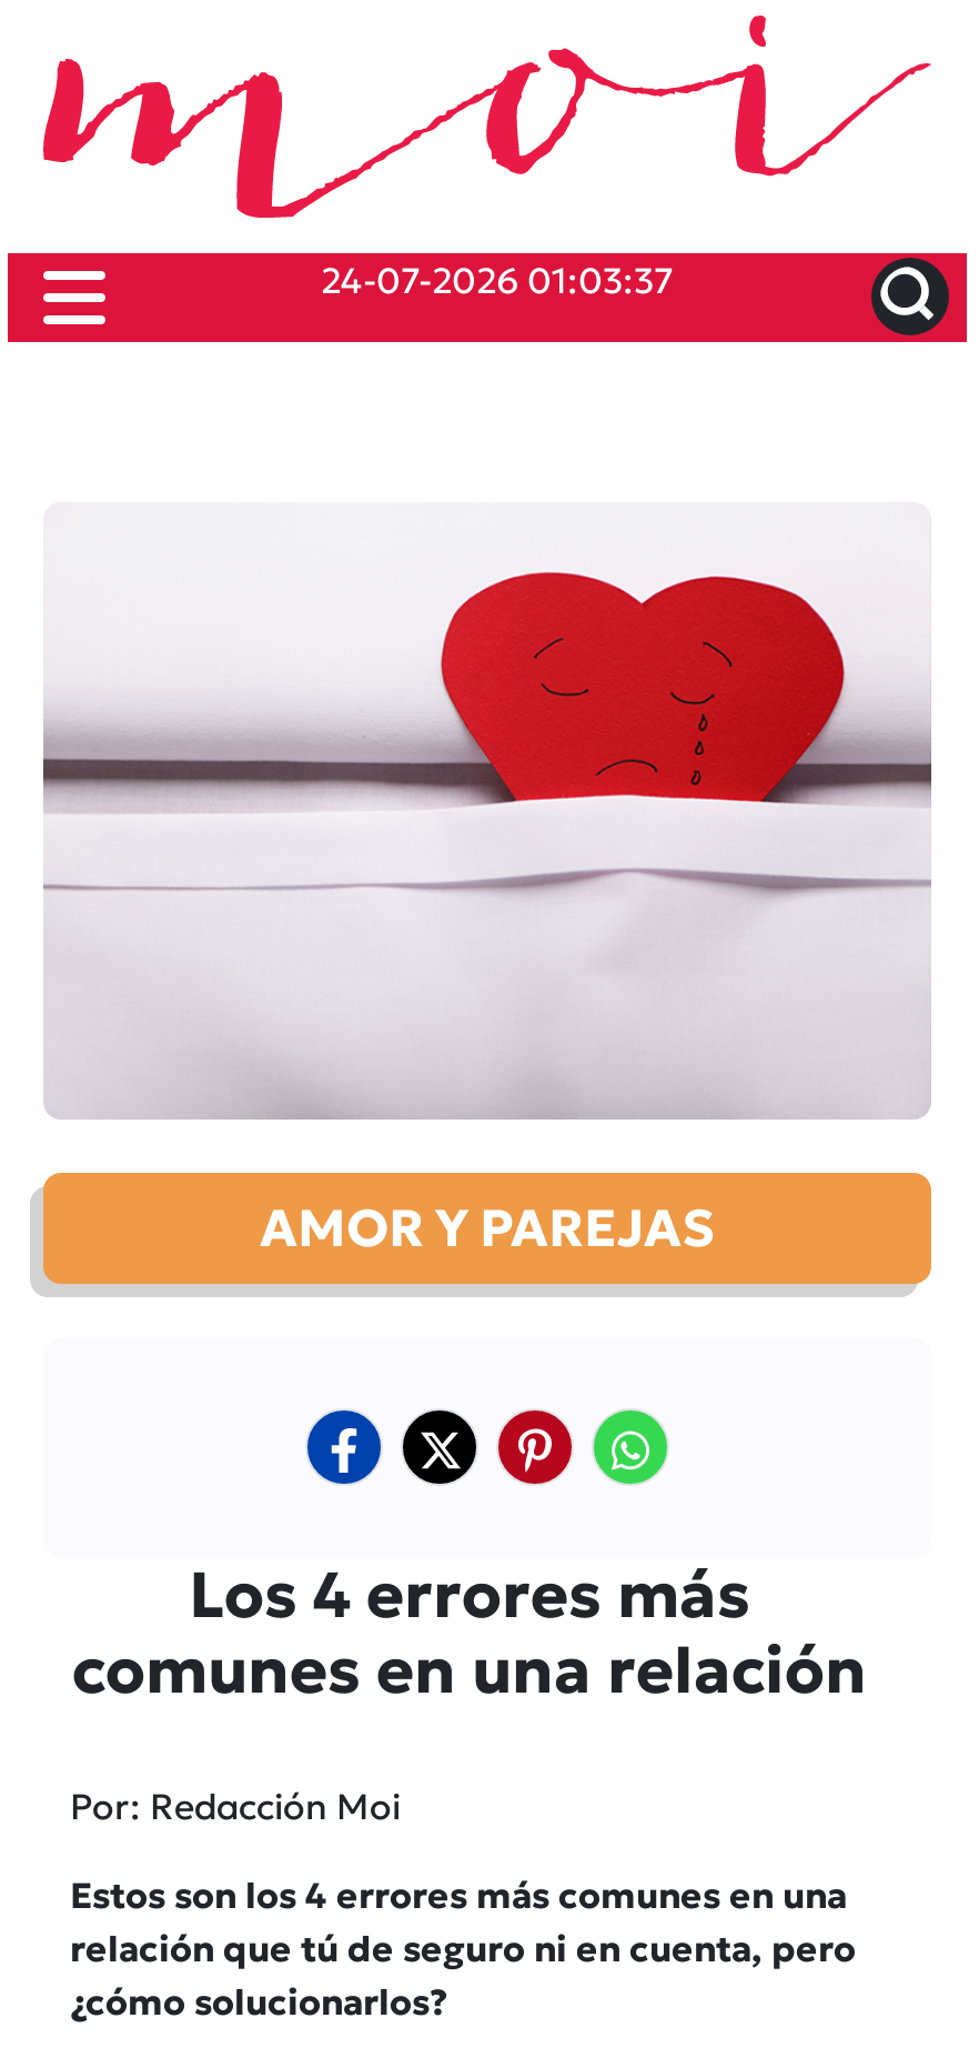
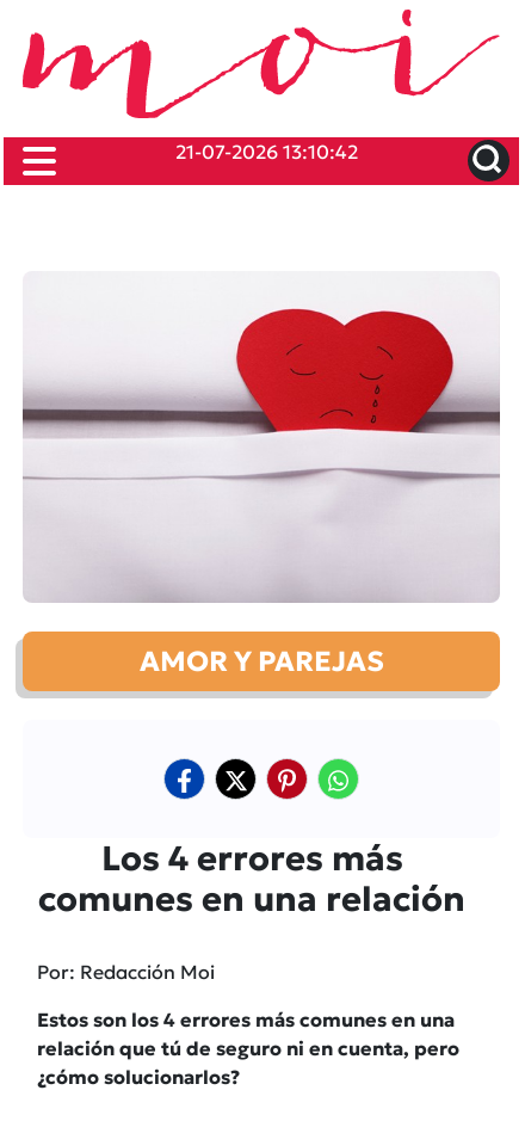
[321,257,674,302] 24-07-2026 01:03:37 -> [175,140,358,163] 21-07-2026 13:10:42

